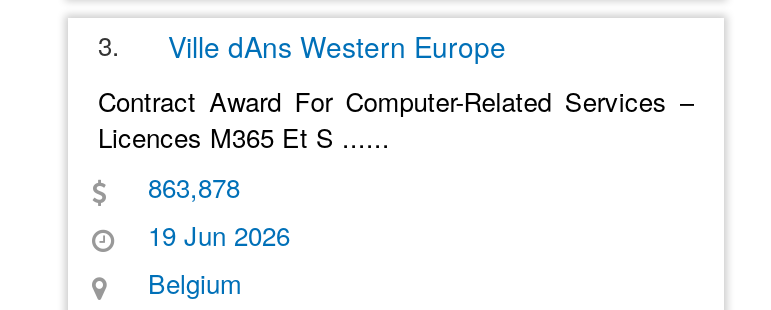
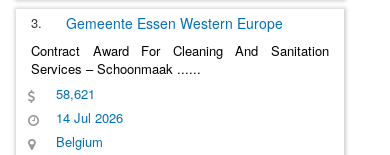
[98,26,694,254] Ville dAns Western Europe | Contract Award For Computer-Related Services – | Licences M365 Et S...... | 863,878 | 19 Jun 2026 -> [31,13,329,127] Gemeente Essen Western Europe | Contract Award For Cleaning And Sanitation | Services – Schoonmaak...... | 58,621 | 14 Jul 2026

